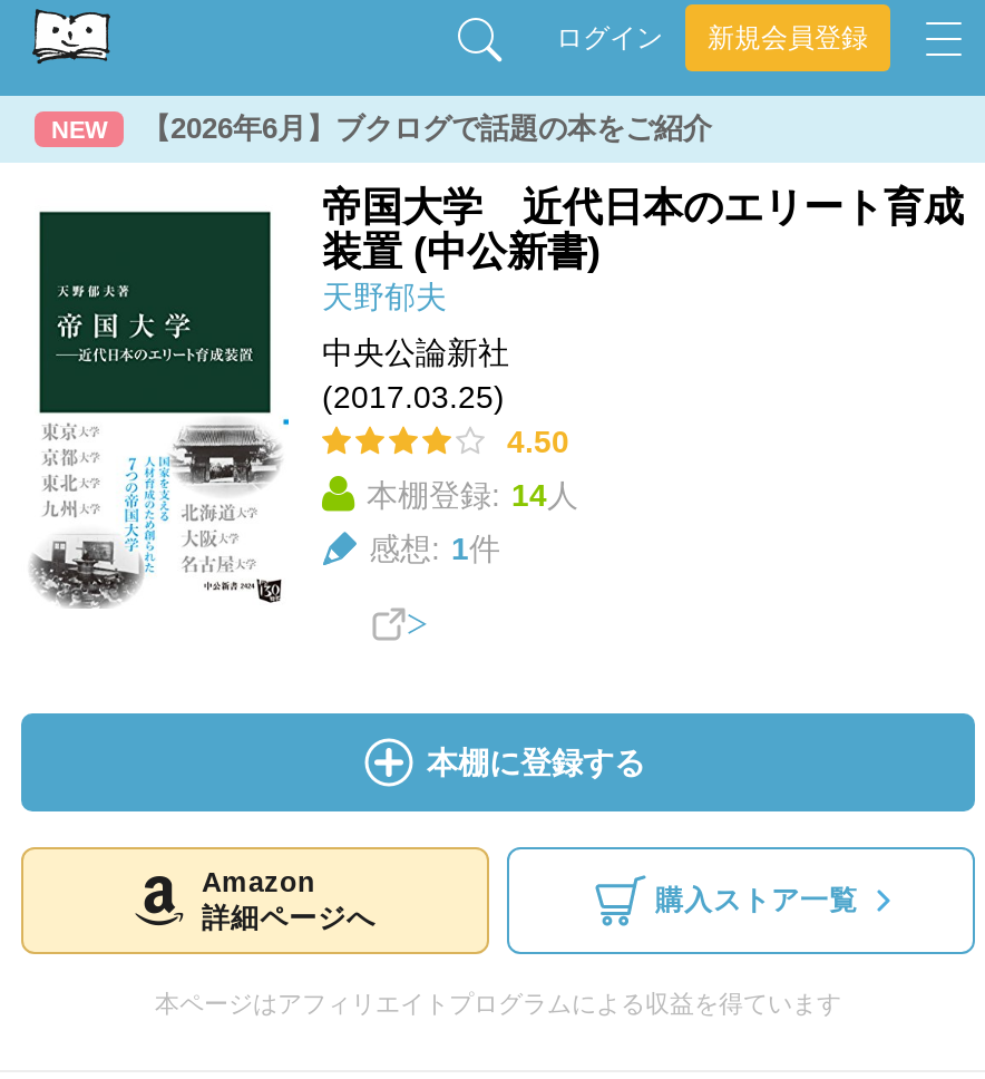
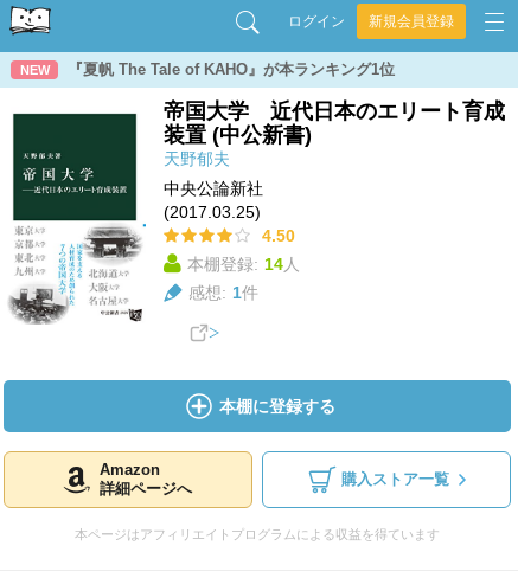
[142,111,712,145] 【2026年6月】ブクログで話題の本をご紹介 -> [68,60,395,78] 『夏帆 The Tale of KAHO』が本ランキング1位

